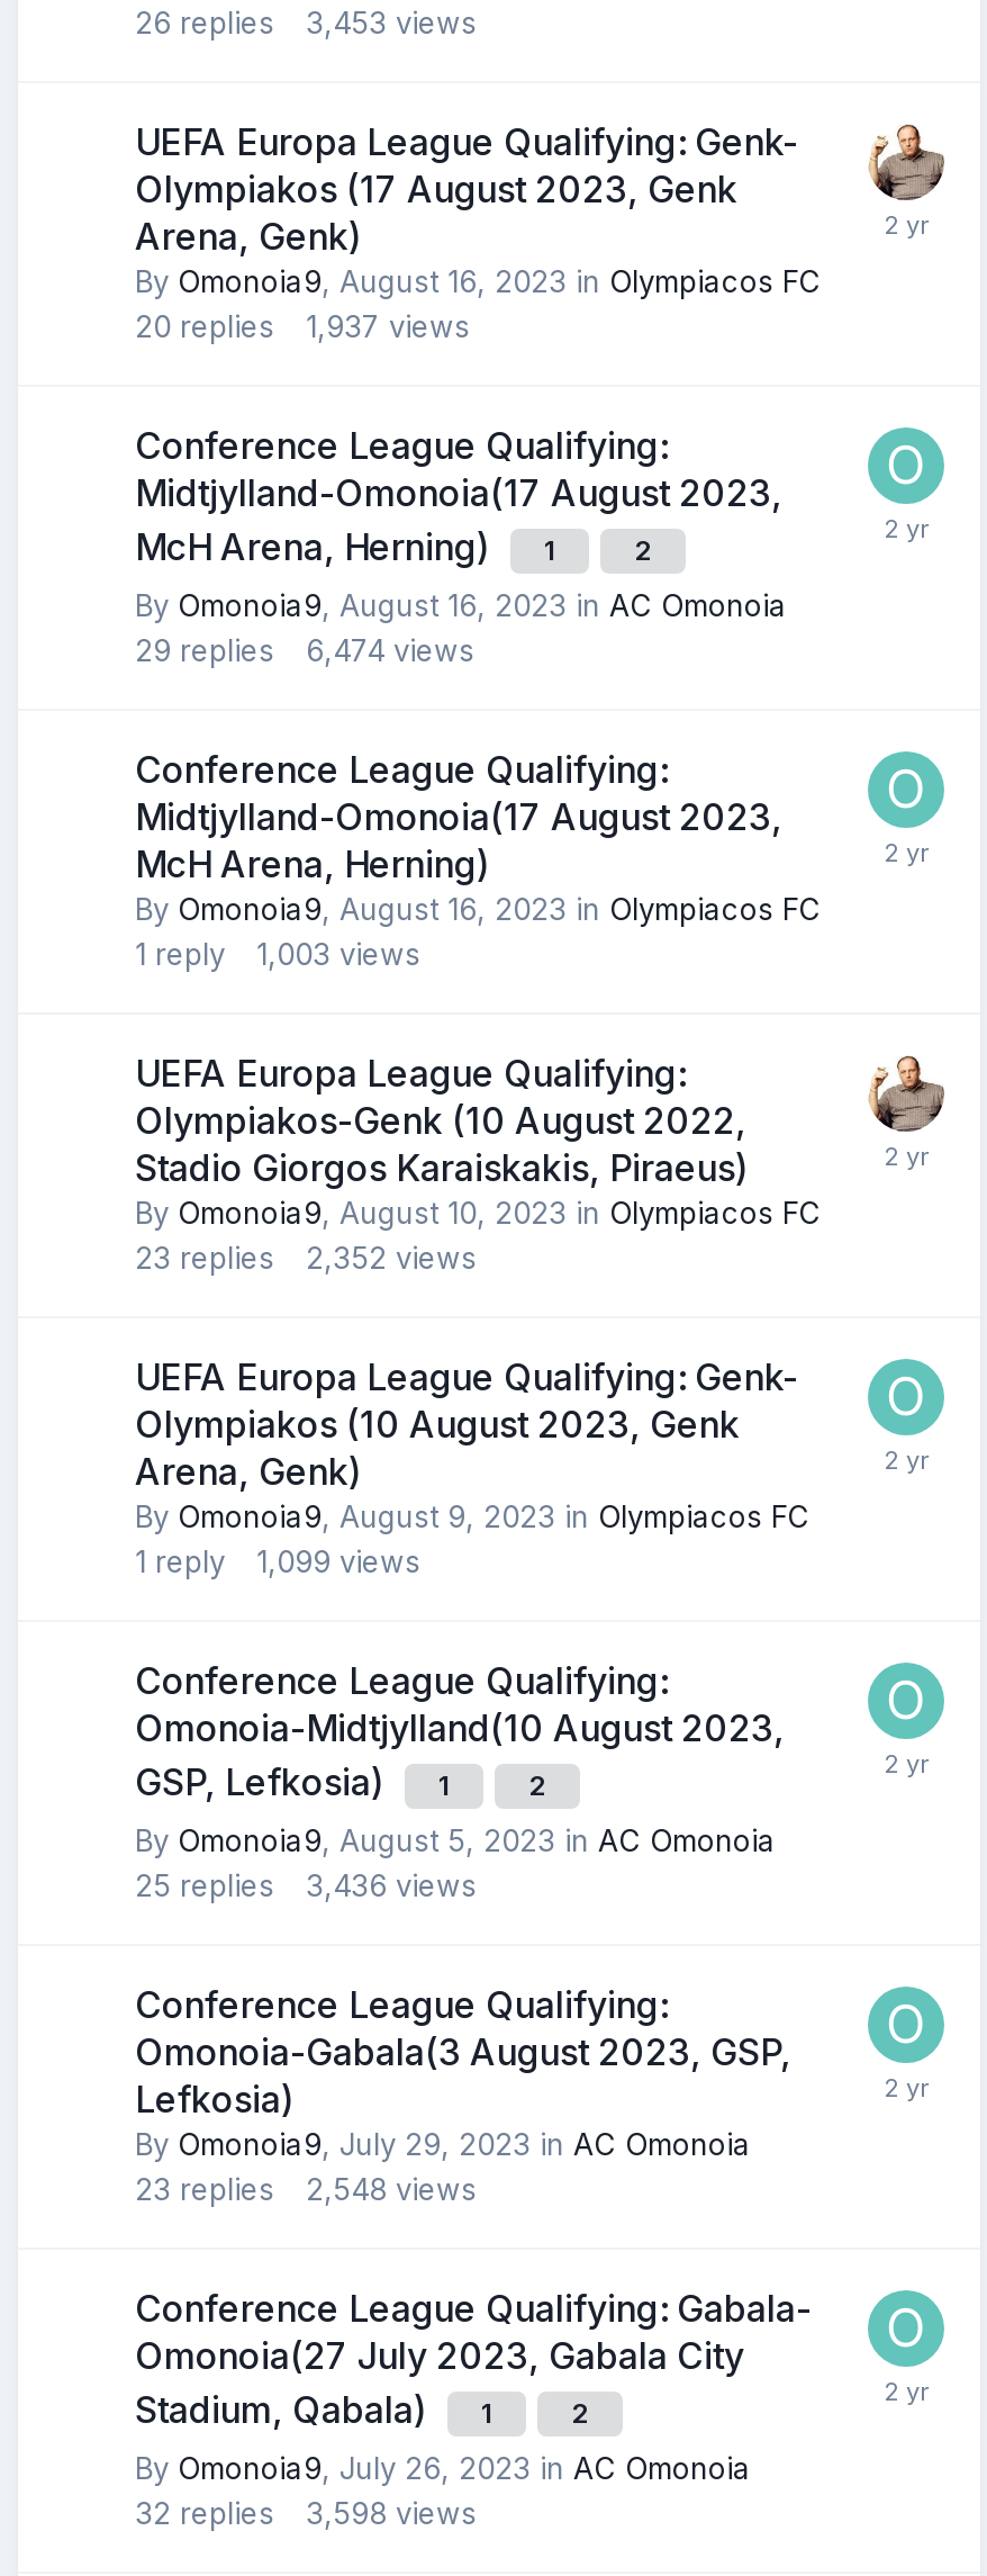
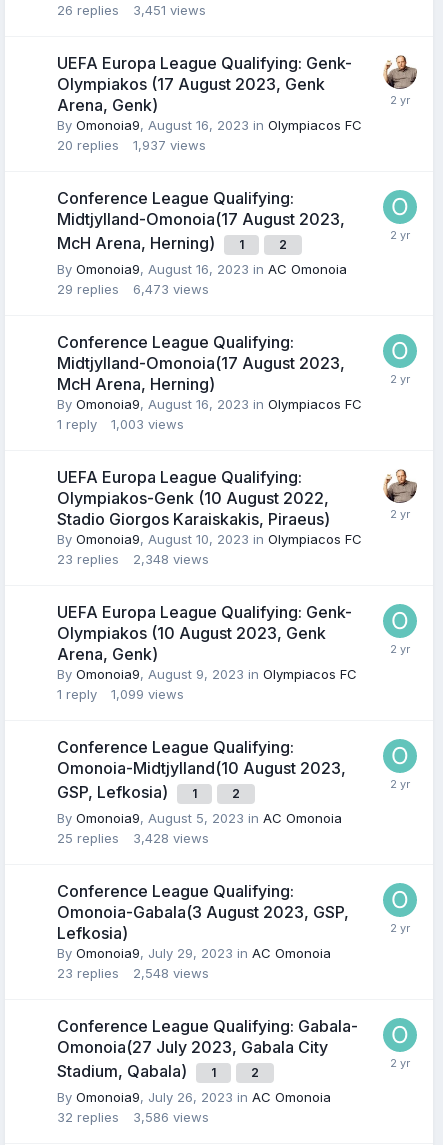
[135,4,477,40] 26 replies 3,453 views -> [57,2,206,18] 26 replies 3,451 views
[135,632,474,668] 29 replies 6,474 views -> [57,281,209,297] 29 replies 6,473 views
[135,1240,477,1276] 23 replies 2,352 views -> [57,551,209,567] 23 replies 2,348 views
[135,1867,477,1903] 25 replies 3,436 views -> [57,830,209,846] 25 replies 3,428 views
[135,2495,477,2531] 32 replies 3,598 views -> [57,1109,209,1125] 32 replies 3,586 views

